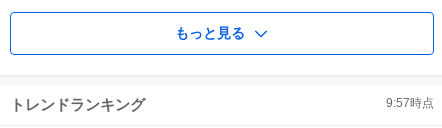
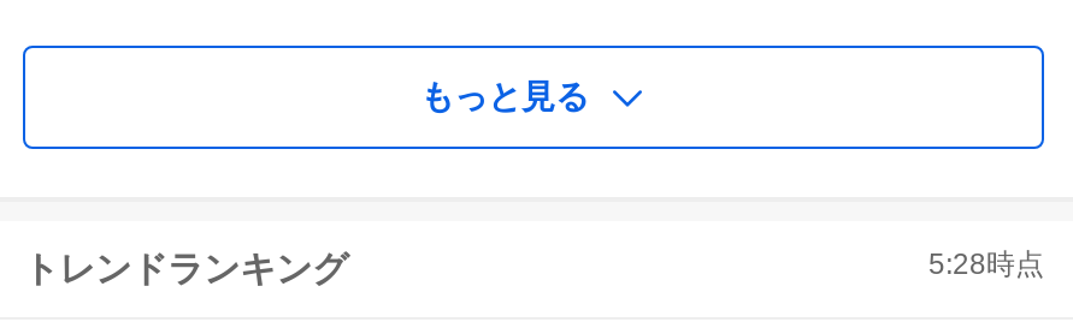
[386,96,434,110] 9:57時点 -> [928,248,1044,281] 5:28時点

